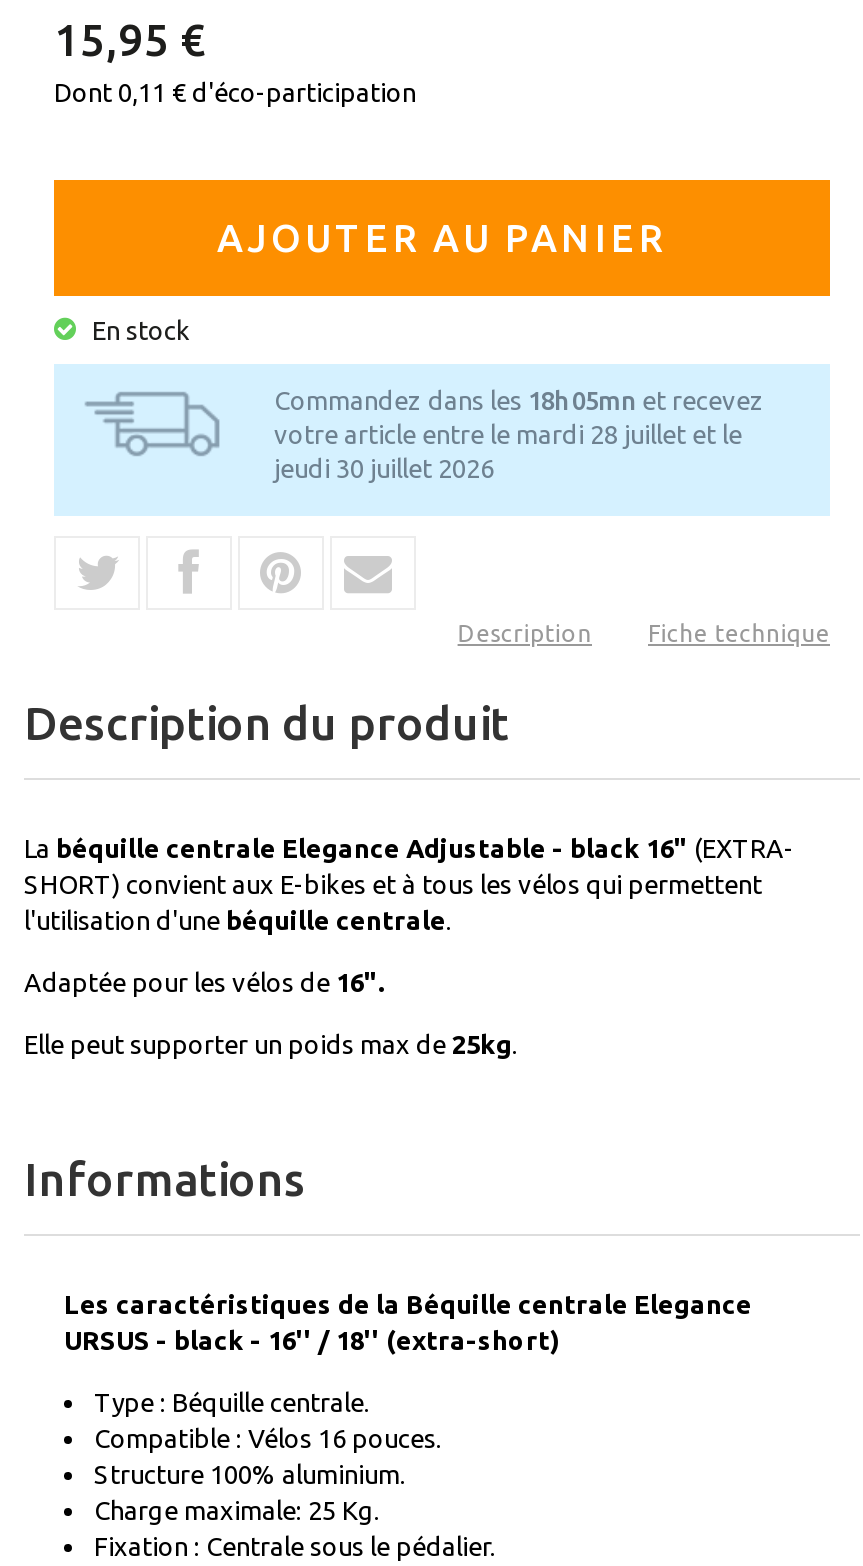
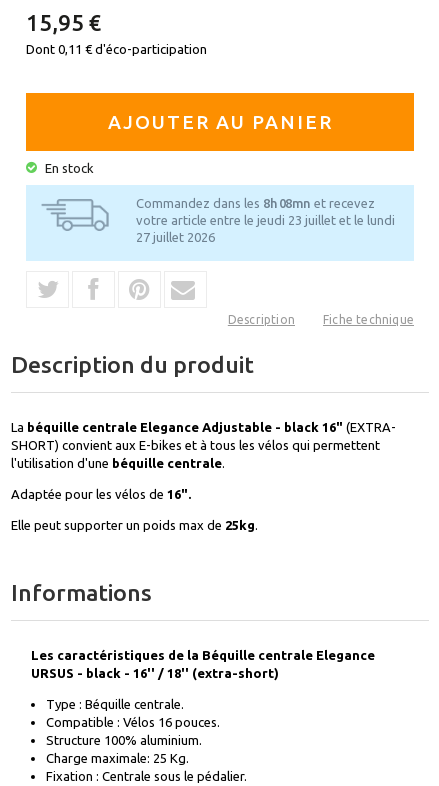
[274,387,764,483] Commandez dans les 18h 05mn et recevez | votre article entre le mardi 28 juillet et le | jeudi 30 juillet 2026 -> [136,196,395,244] Commandez dans les 8h 08mn et recevez | votre article entre le jeudi 23 juillet et le lundi | 27 juillet 2026

